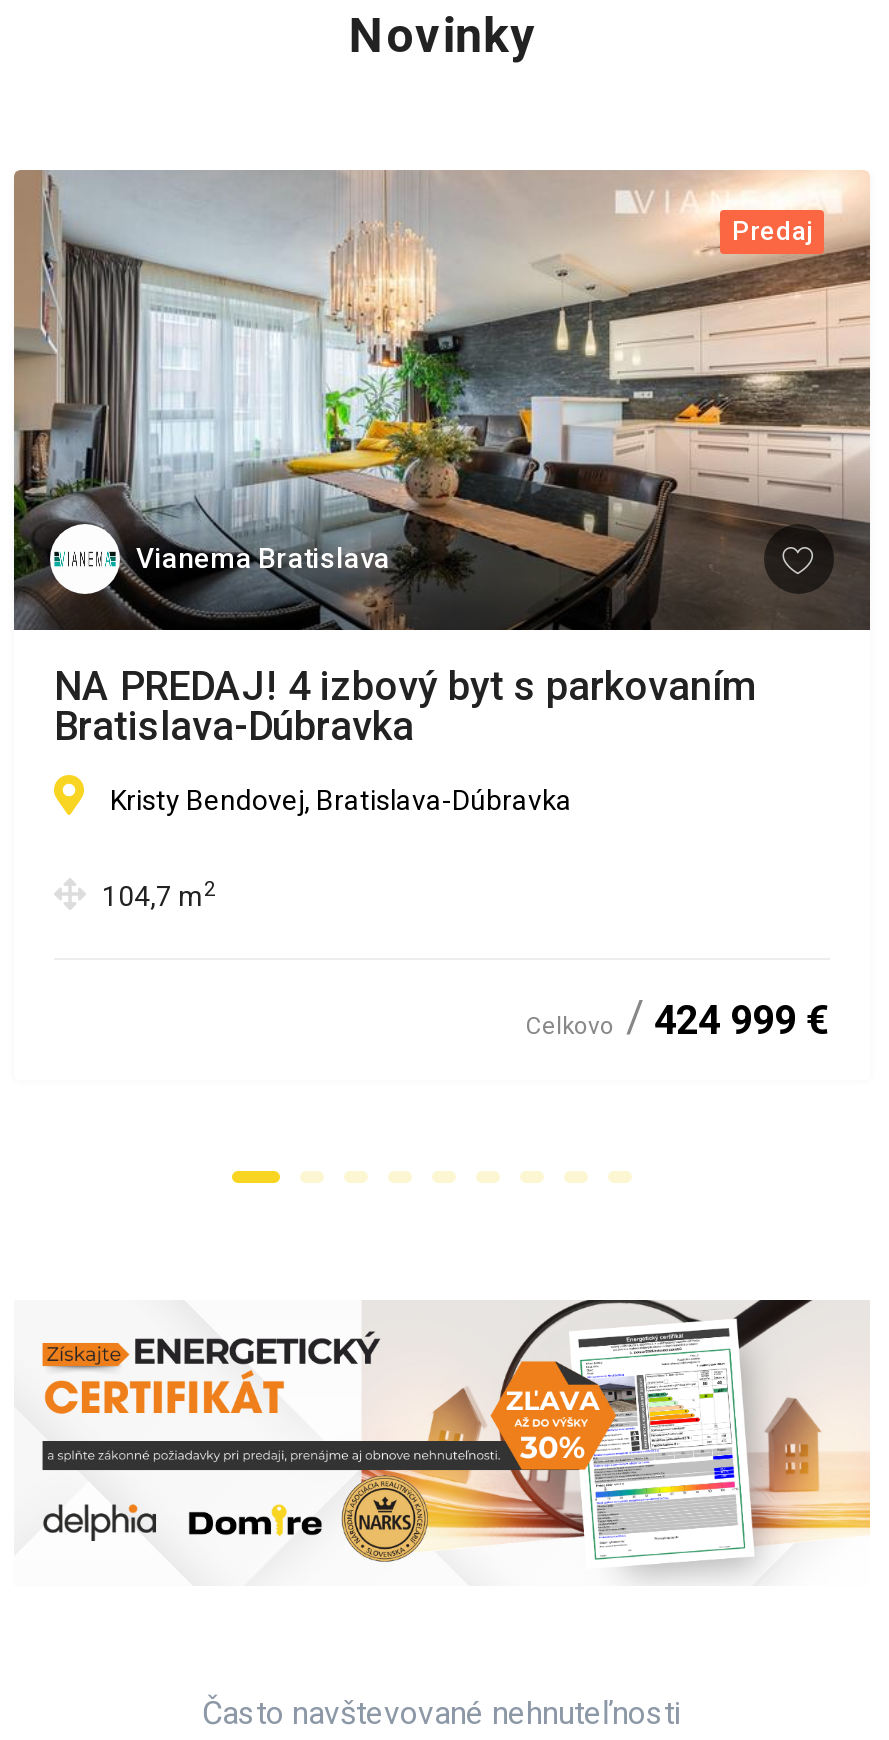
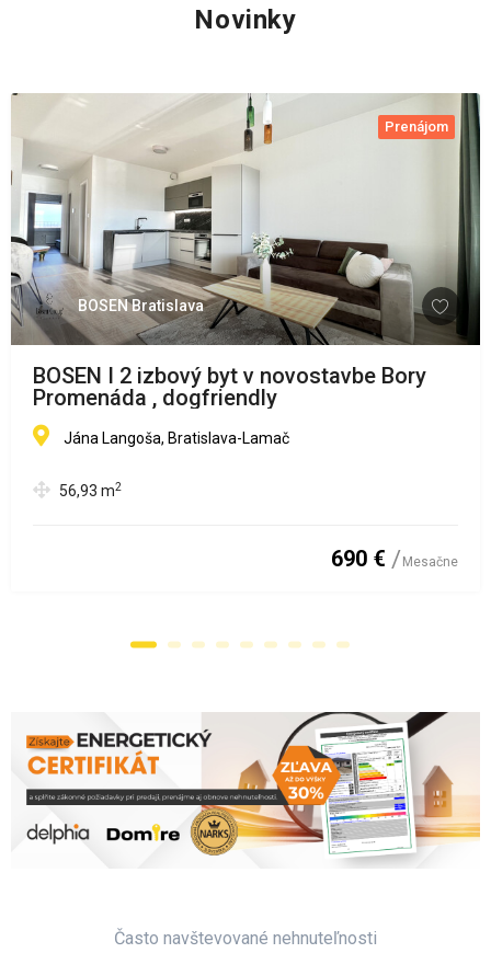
[12,170,872,632] [image] | Predaj -> [10,92,481,346] [image] | Prenájom
[136,542,390,574] Vianema Bratislava -> [78,297,204,314] BOSEN Bratislava
[54,662,756,750] NA PREDAJ! 4 izbový byt s parkovaním | Bratislava-Dúbravka -> [33,363,426,411] BOSEN I 2 izbový byt v novostavbe Bory | Promenáda , dogfriendly
[110,784,572,816] Kristy Bendovej, Bratislava-Dúbravka -> [64,429,289,447] Jána Langoša, Bratislava-Lamač
[102,876,216,912] 104,7 m2 -> [59,480,122,500] 56,93 m2
[526,996,830,1044] Celkovo | 424 999 € -> [331,546,458,572] 690 € | Mesačne

